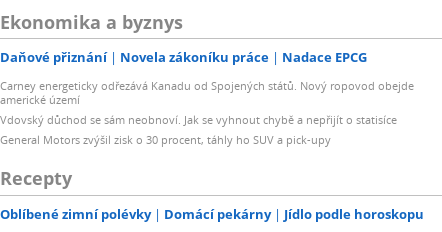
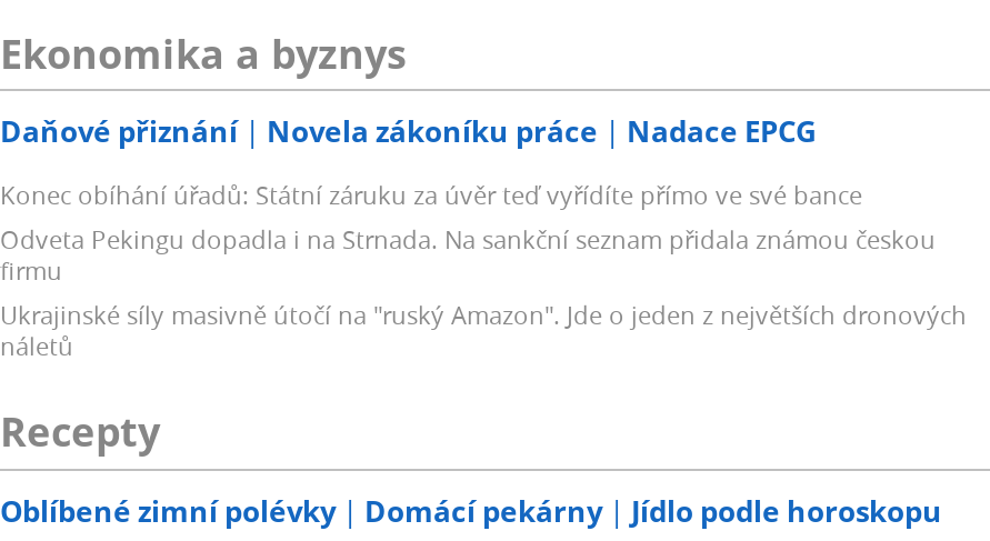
[0,78,414,147] Carney energeticky odřezává Kanadu od Spojených států. Nový ropovod obejde | americké území | Vdovský důchod se sám neobnoví. Jak se vyhnout chybě a nepřijít o statisíce | General Motors zvýšil zisk o 30 procent, táhly ho SUV a pick-upy -> [0,178,967,363] Konec obíhání úřadů: Státní záruku za úvěr teď vyřídíte přímo ve své bance | Odveta Pekingu dopadla i na Strnada. Na sankční seznam přidala známou českou | firmu | Ukrajinské síly masivně útočí na "ruský Amazon". Jde o jeden z největších dronových | náletů

